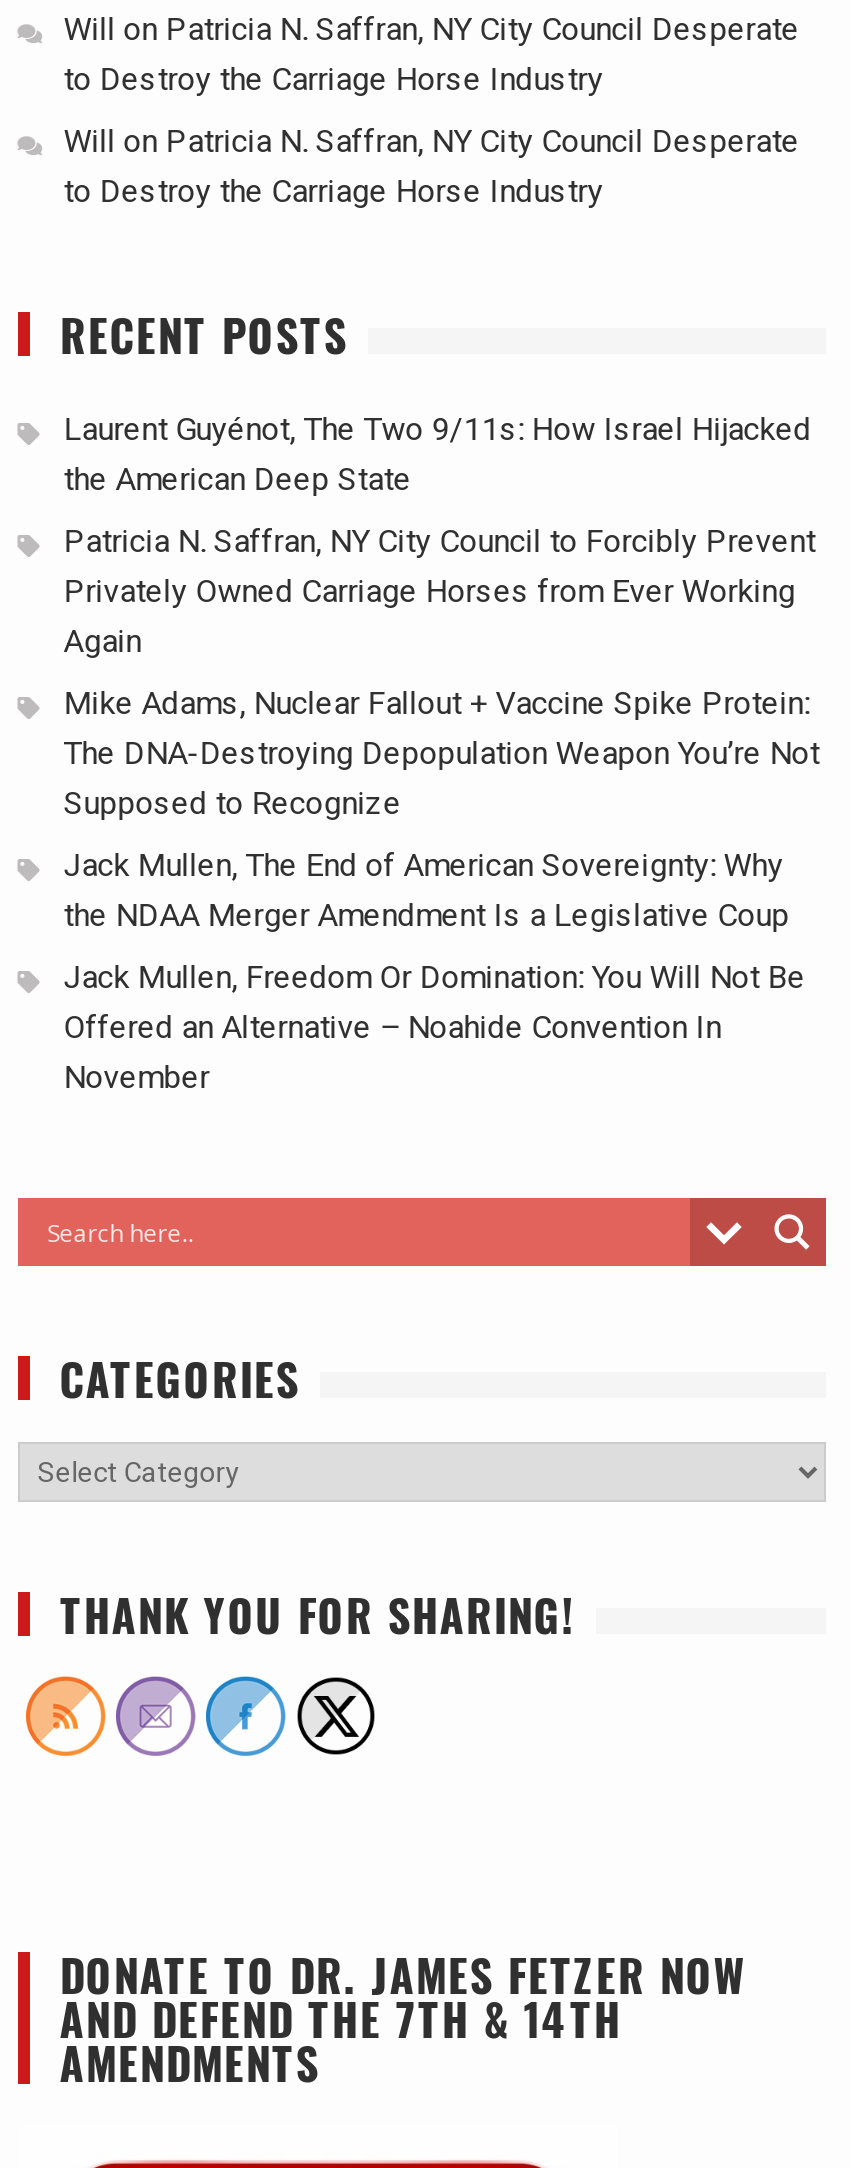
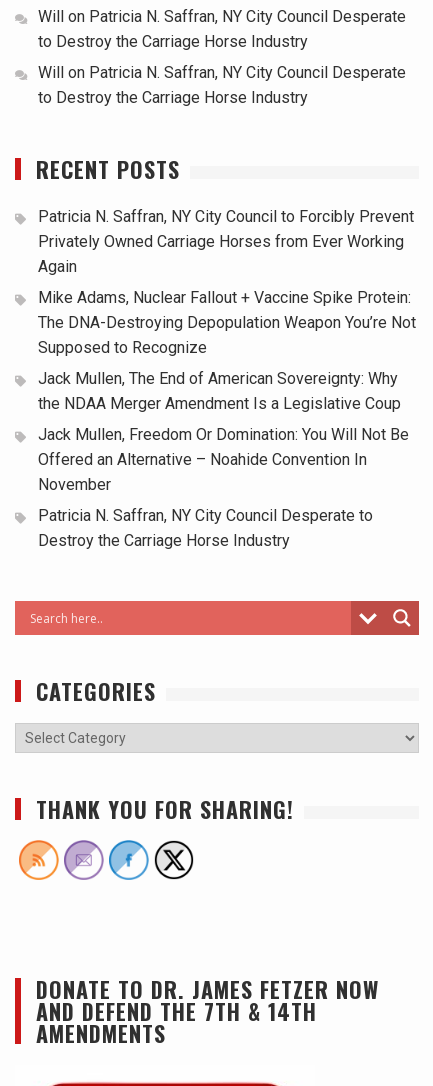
[63,410,811,498] Laurent Guyénot, The Two 9/11s: How Israel Hijacked | the American Deep State -> none
moved [63,522,819,1096] -> [38,207,416,494]: Patricia N. Saffran, NY City Council to Forcibly Prevent | Privately Owned Carriage Horses from Ever Working | Again | ... | Offered an Alternative – Noahide Convention In | November
none -> [38,506,373,550] Patricia N. Saffran, NY City Council Desperate to | Destroy the Carriage Horse Industry

